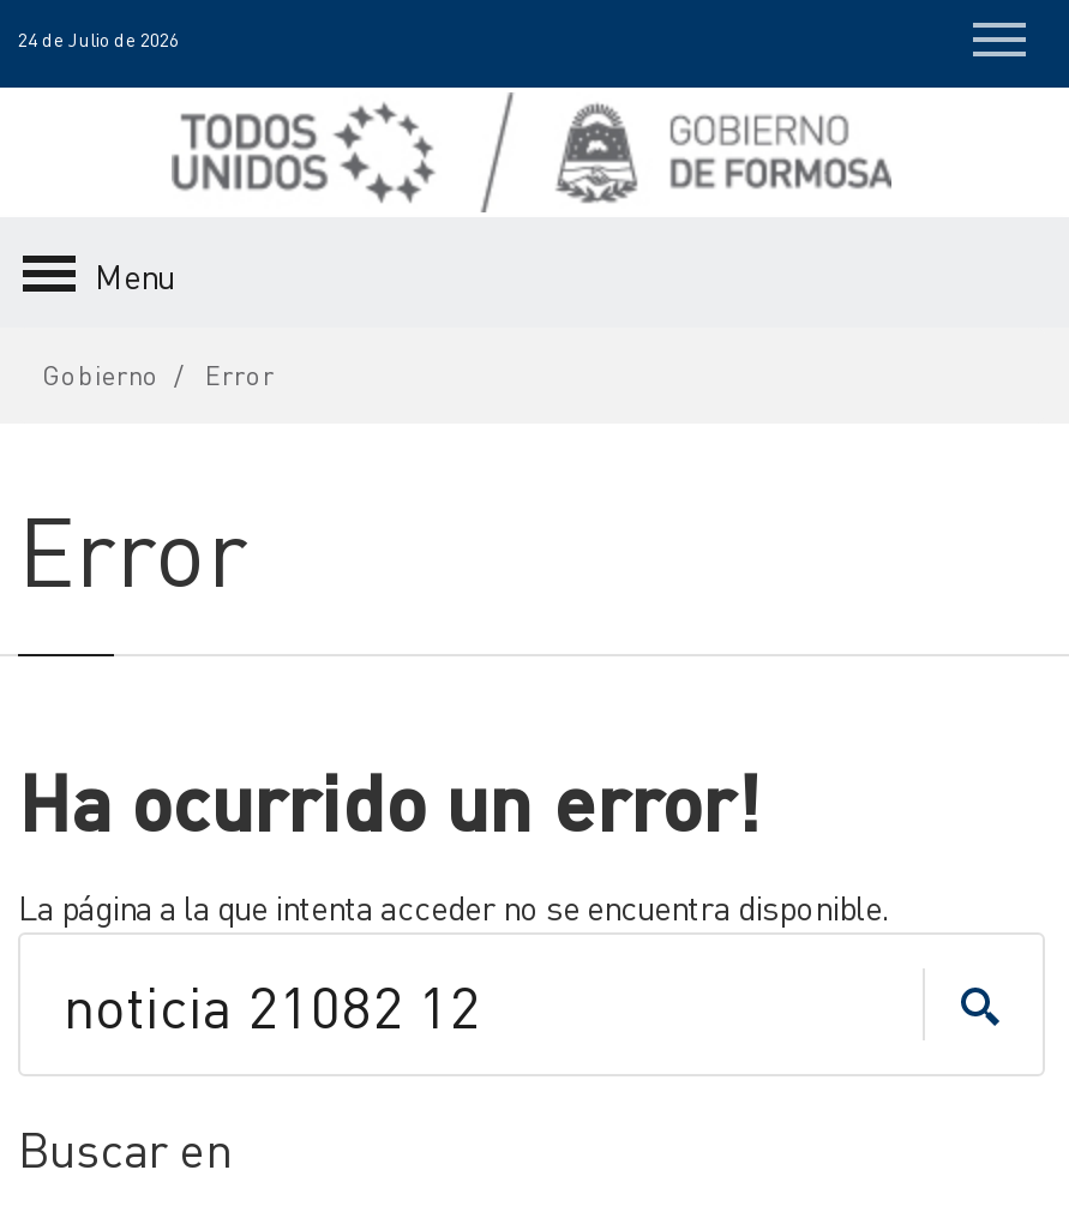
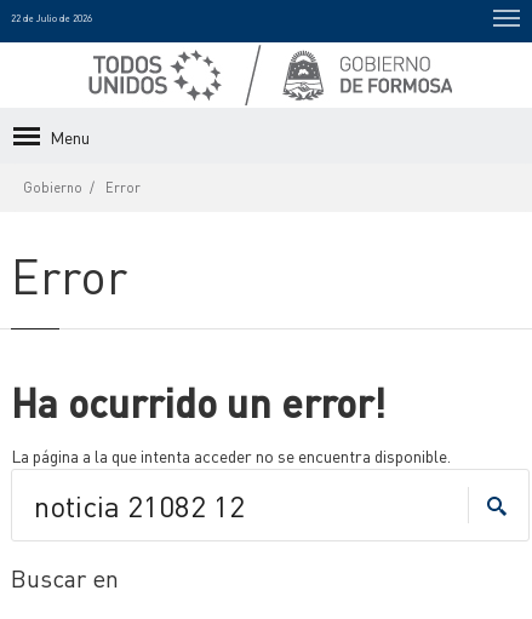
[18,28,179,52] 24 de Julio de 2026 -> [11,12,92,24] 22 de Julio de 2026

